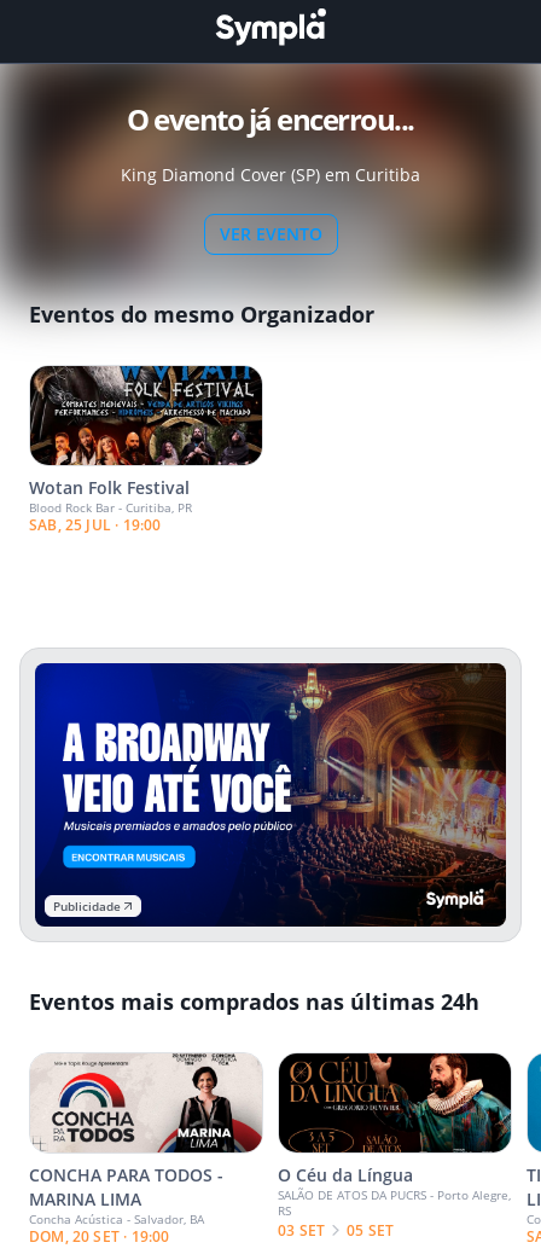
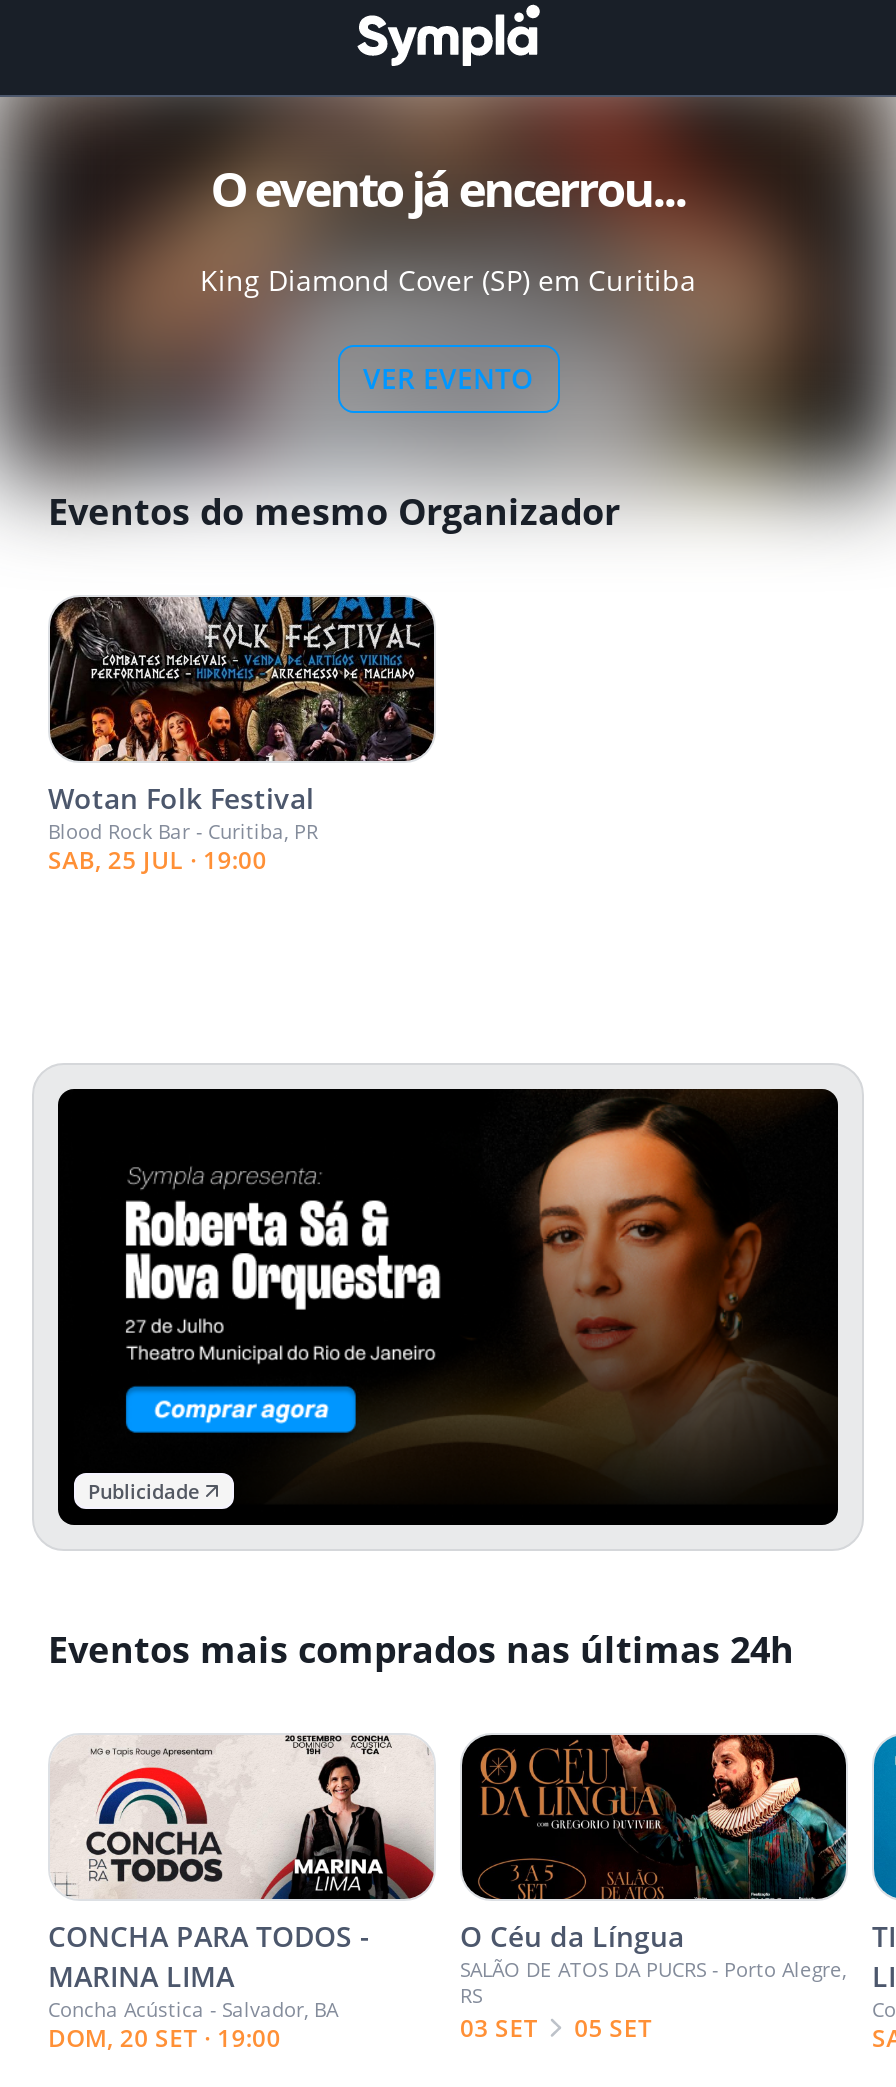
[34,662,507,927] [image] -> [56,1087,840,1525] [image]

